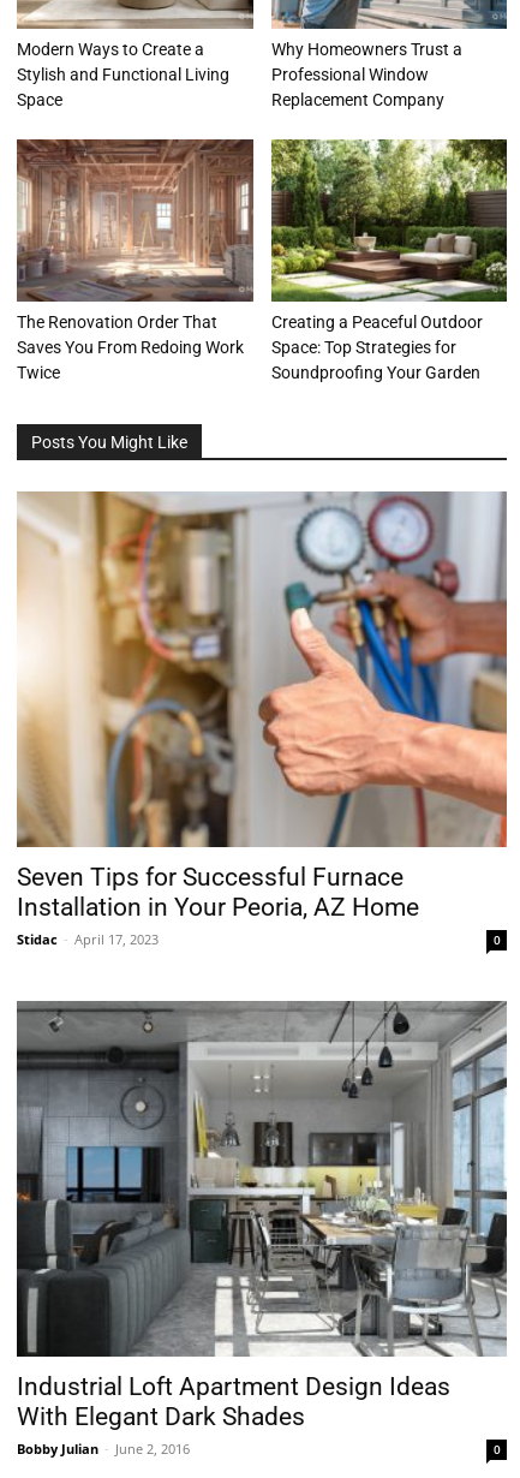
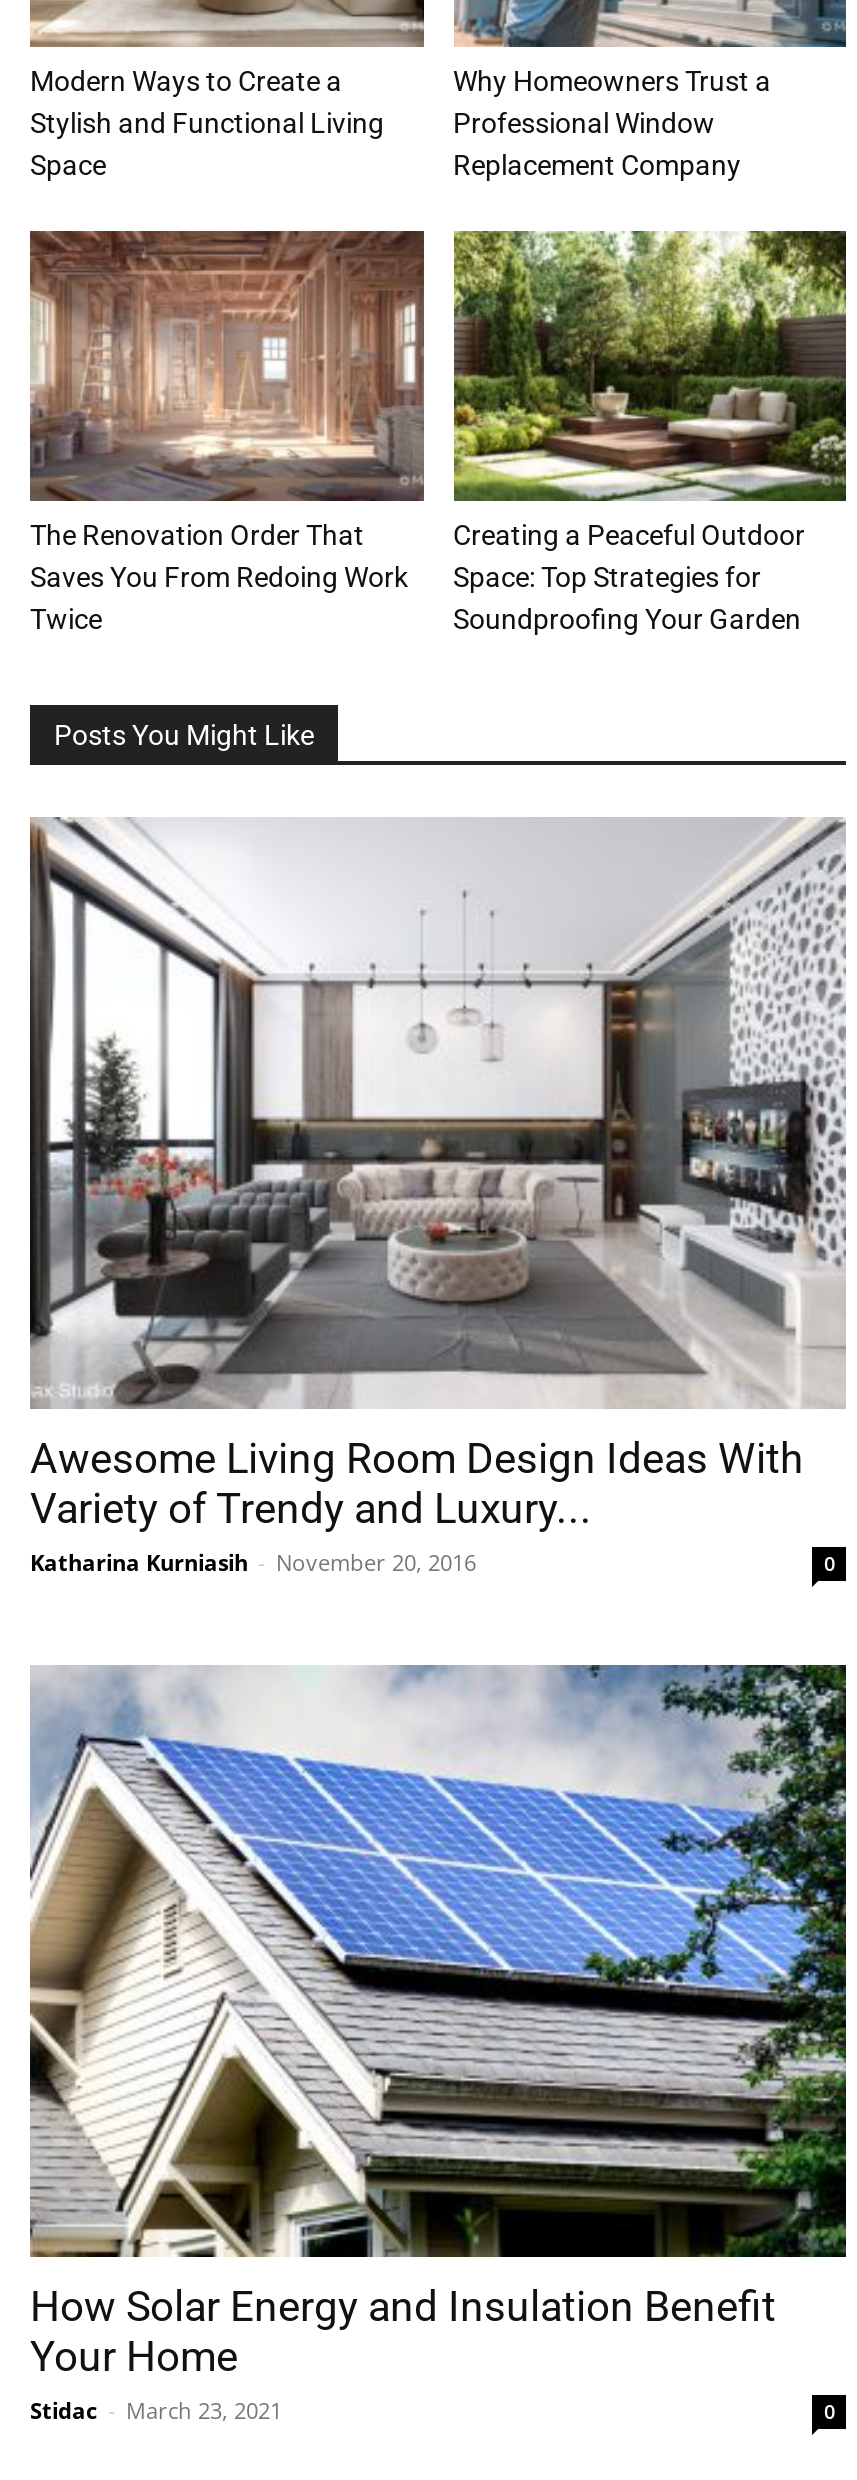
[16,490,508,948] [image] | Seven Tips for Successful Furnace | Installation in Your Peoria, AZ Home | Stidac - April 17, 2023 -> [28,818,848,1578] [image] | Awesome Living Room Design Ideas With | Variety of Trendy and Luxury... | Katharina Kurniasih - November 20, 2016
[16,1001,508,1457] [image] | Industrial Loft Apartment Design Ideas | With Elegant Dark Shades | Bobby Julian - June 2, 2016 -> [28,1664,848,2426] [image] | How Solar Energy and Insulation Benefit | Your Home | Stidac - March 23, 2021

